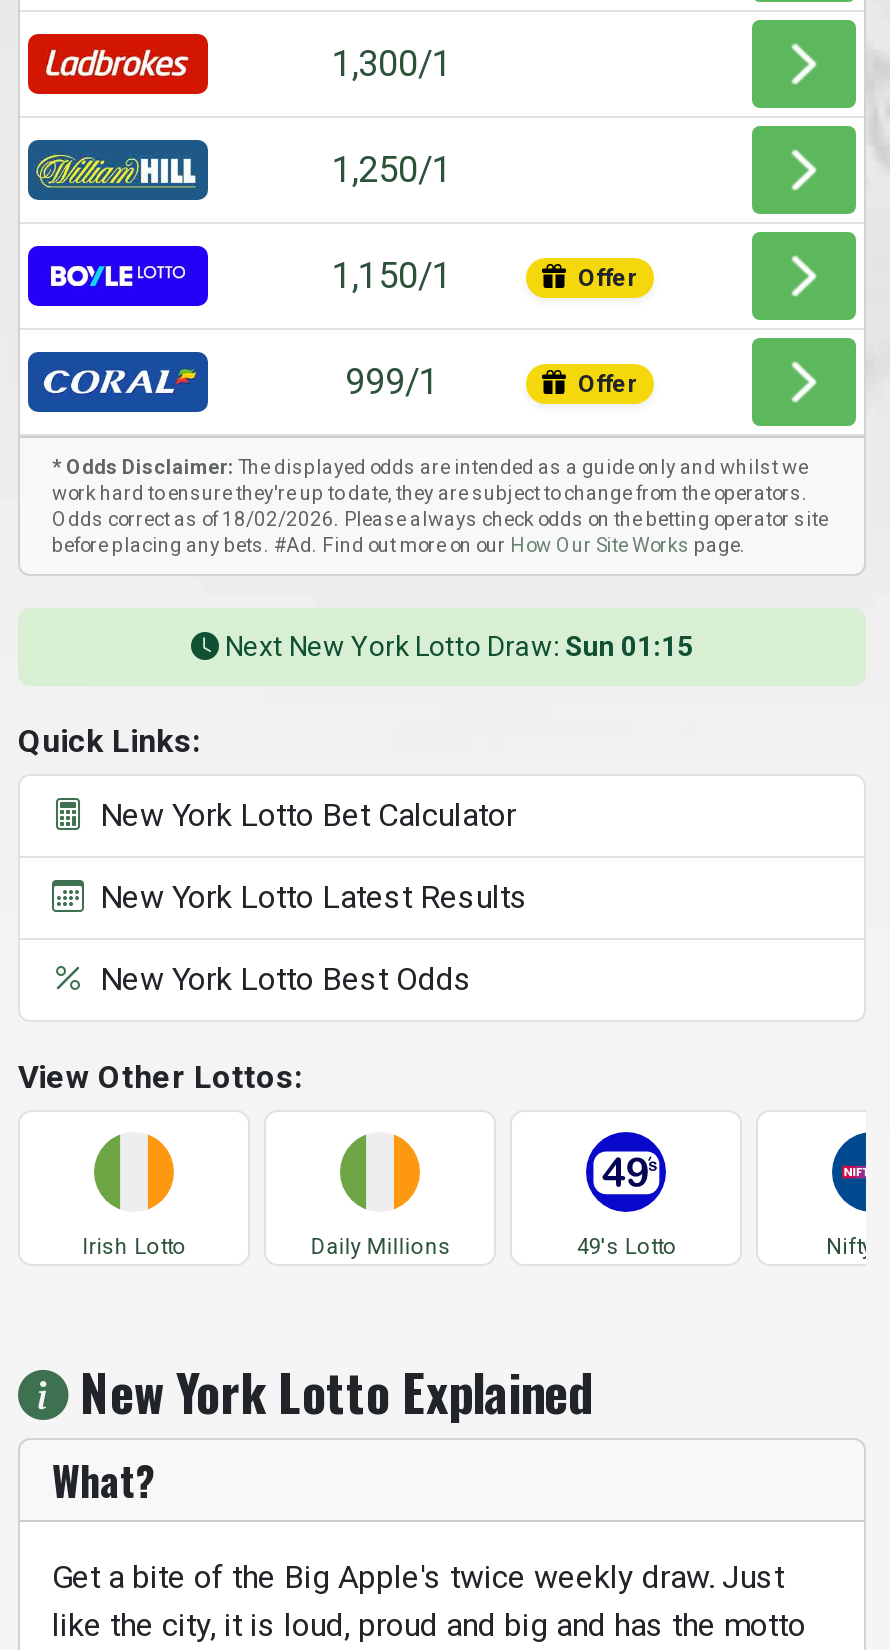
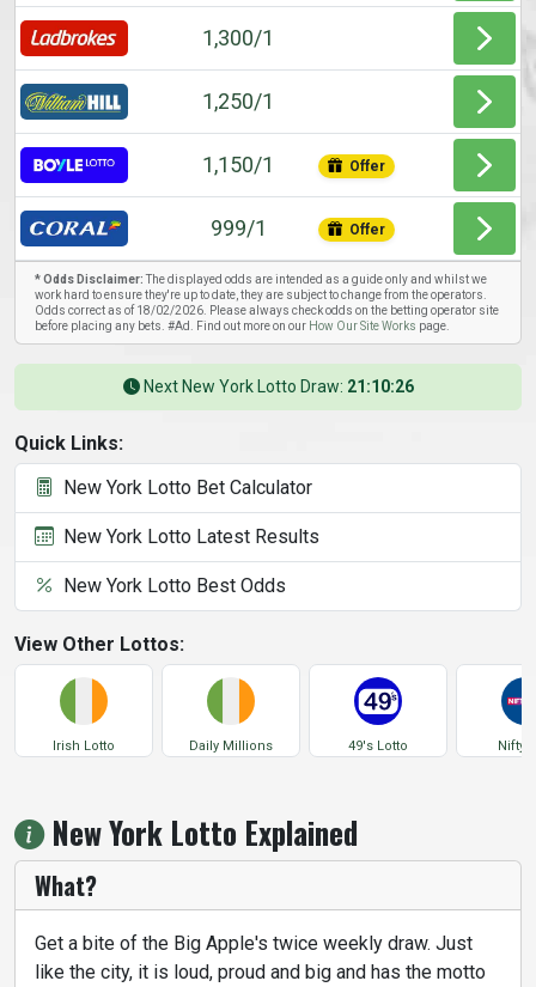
[219,630,693,662] Next New York Lotto Draw: Sun 01:15 -> [139,377,413,396] Next New York Lotto Draw: 21:10:26

